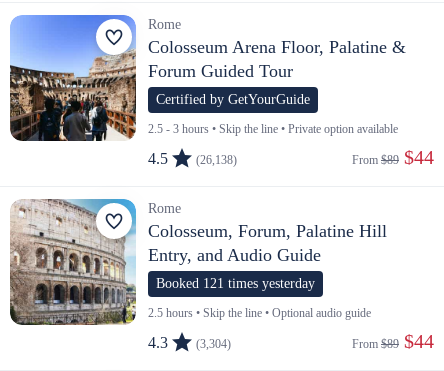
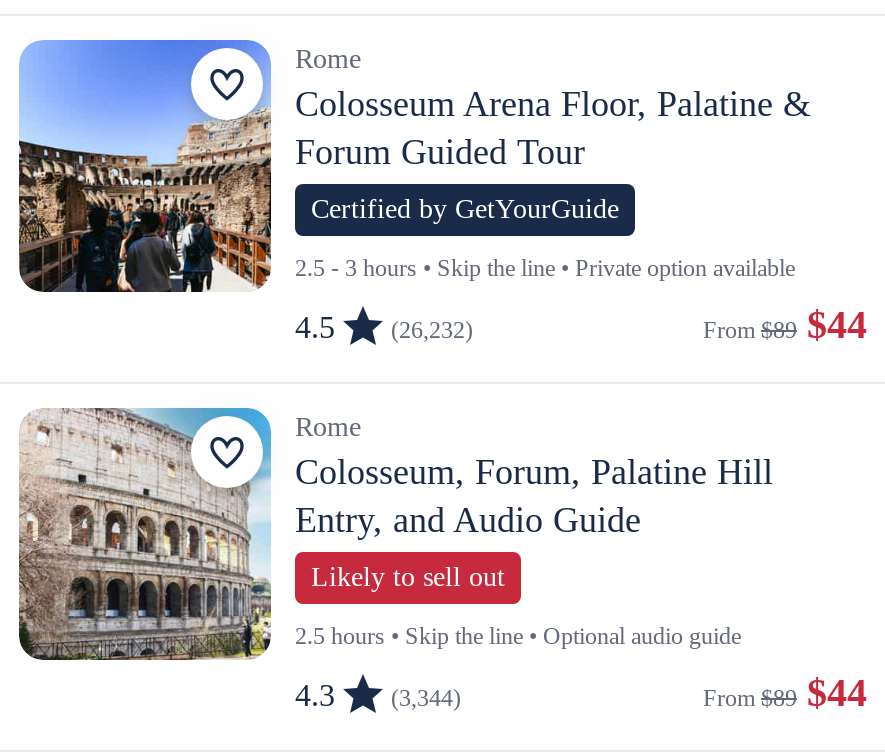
[148,150,237,167] 4.5 (26,138) -> [295,310,473,344] 4.5 (26,232)
[156,276,315,291] Booked 121 times yesterday -> [311,562,505,592] Likely to sell out
[148,334,231,351] 4.3 (3,304) -> [295,678,461,712] 4.3 (3,344)

